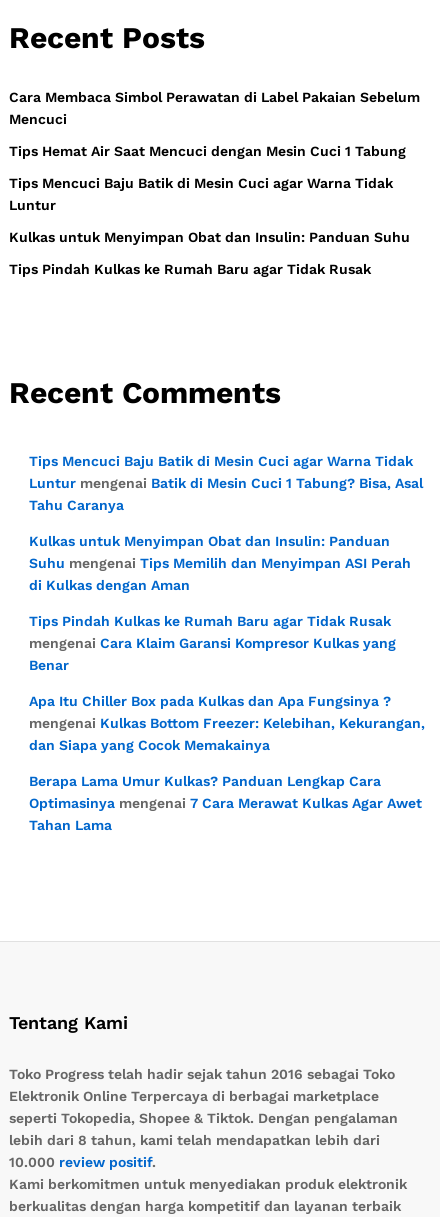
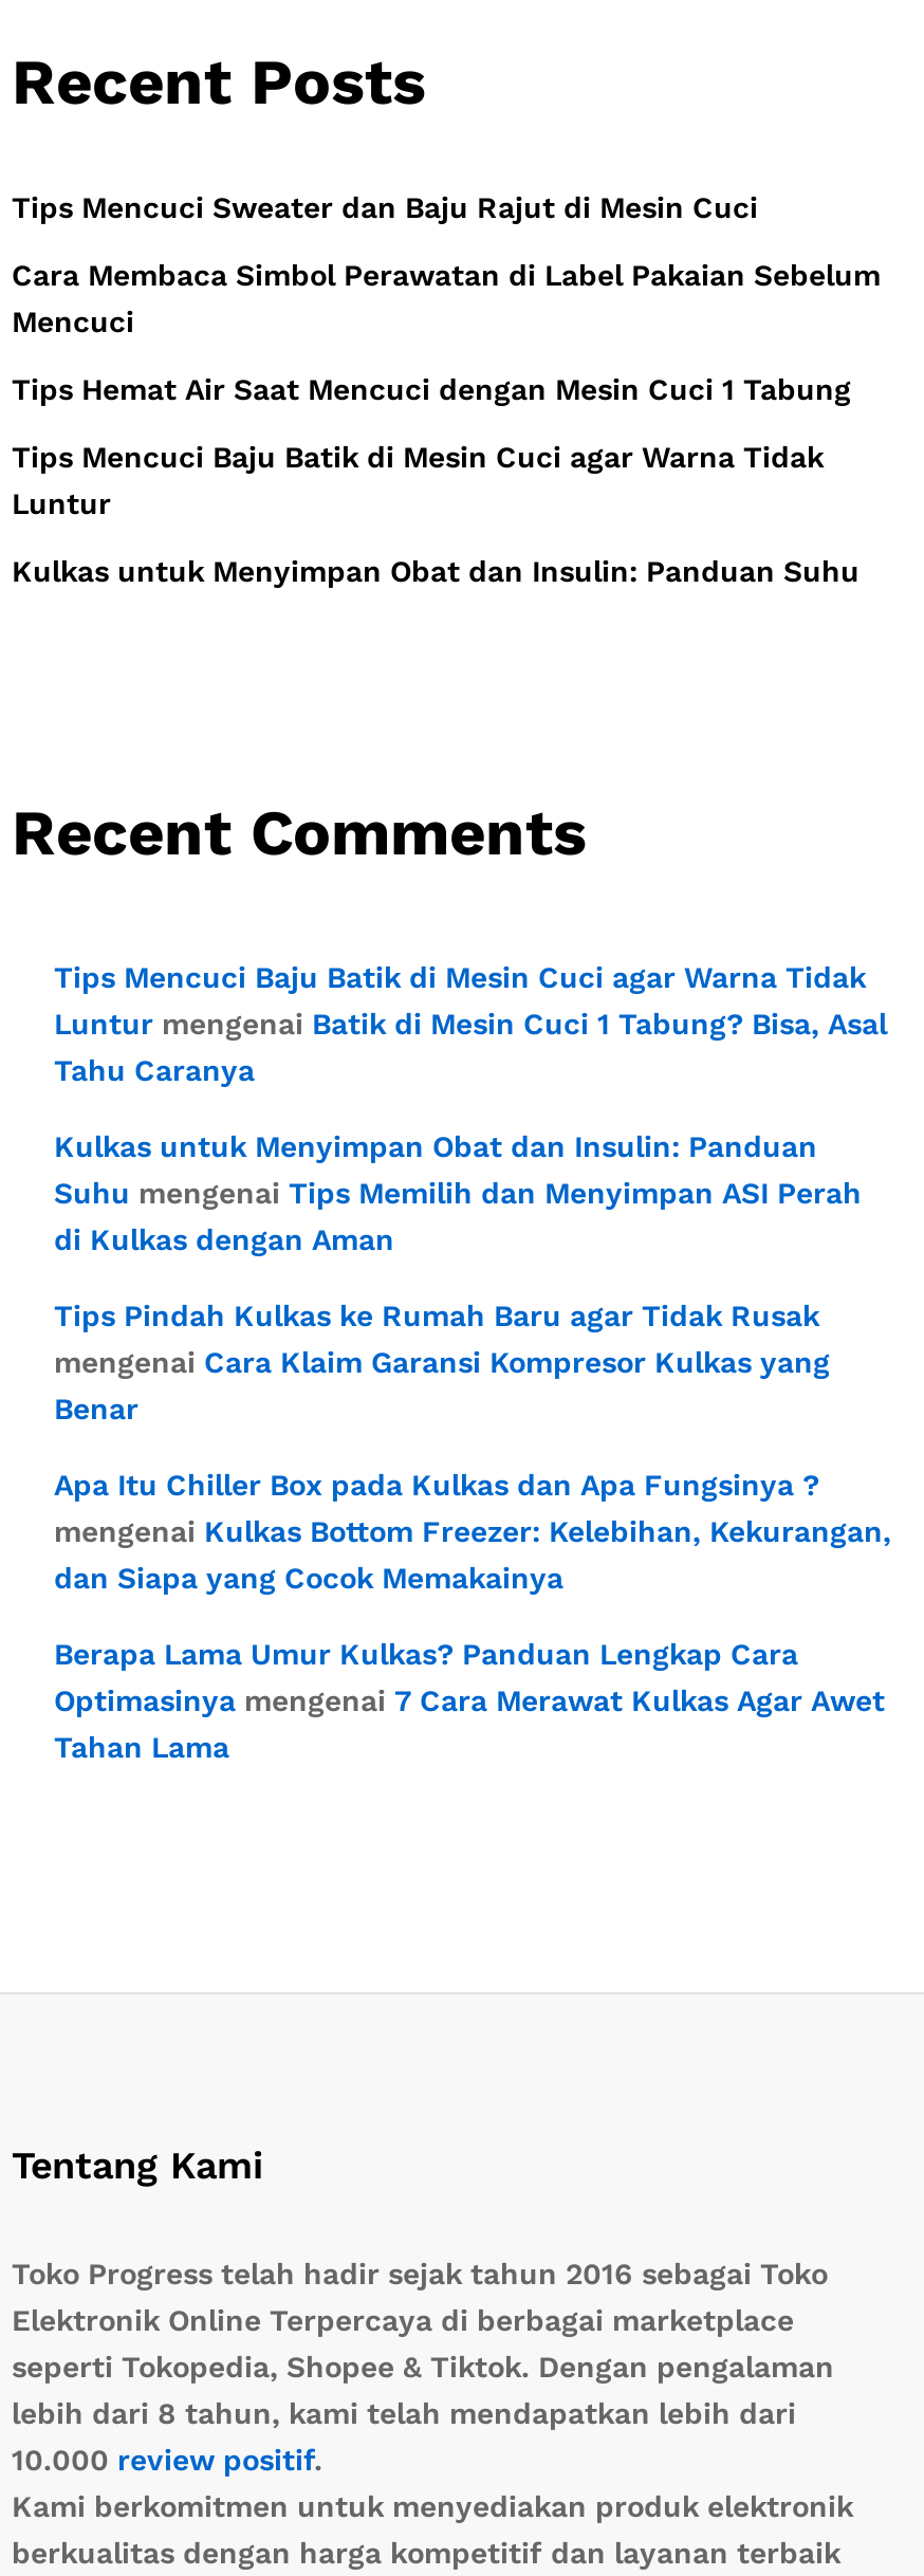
none -> [12,191,758,225] Tips Mencuci Sweater dan Baju Rajut di Mesin Cuci
moved [9,89,420,245] -> [12,259,881,589]: Cara Membaca Simbol Perawatan di Label Pakaian Sebelum | Mencuci | Tips Hemat Air Saat Mencuci dengan Mesin Cuci 1 Tabung | Tips Mencuci Baju Batik di Mesin Cuci agar Warna Tidak | Luntur | Kulkas untuk Menyimpan Obat dan Insulin: Panduan Suhu
[9,261,371,277] Tips Pindah Kulkas ke Rumah Baru agar Tidak Rusak -> none

